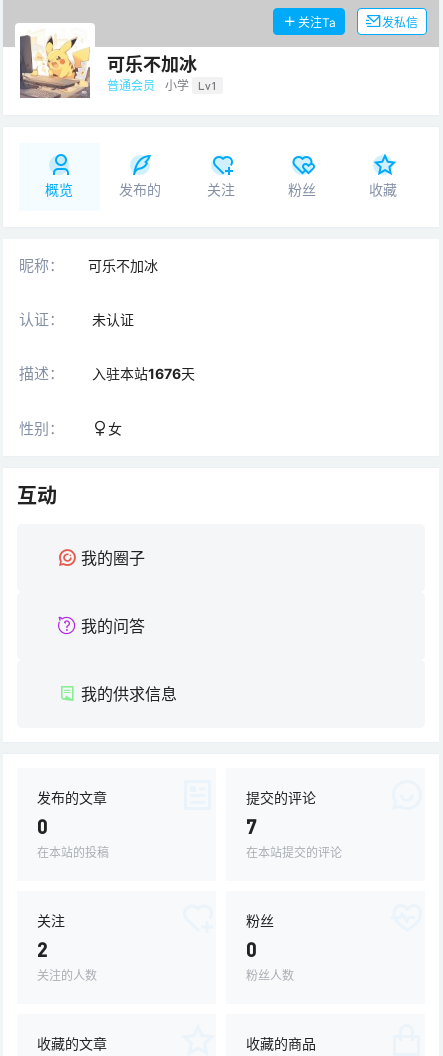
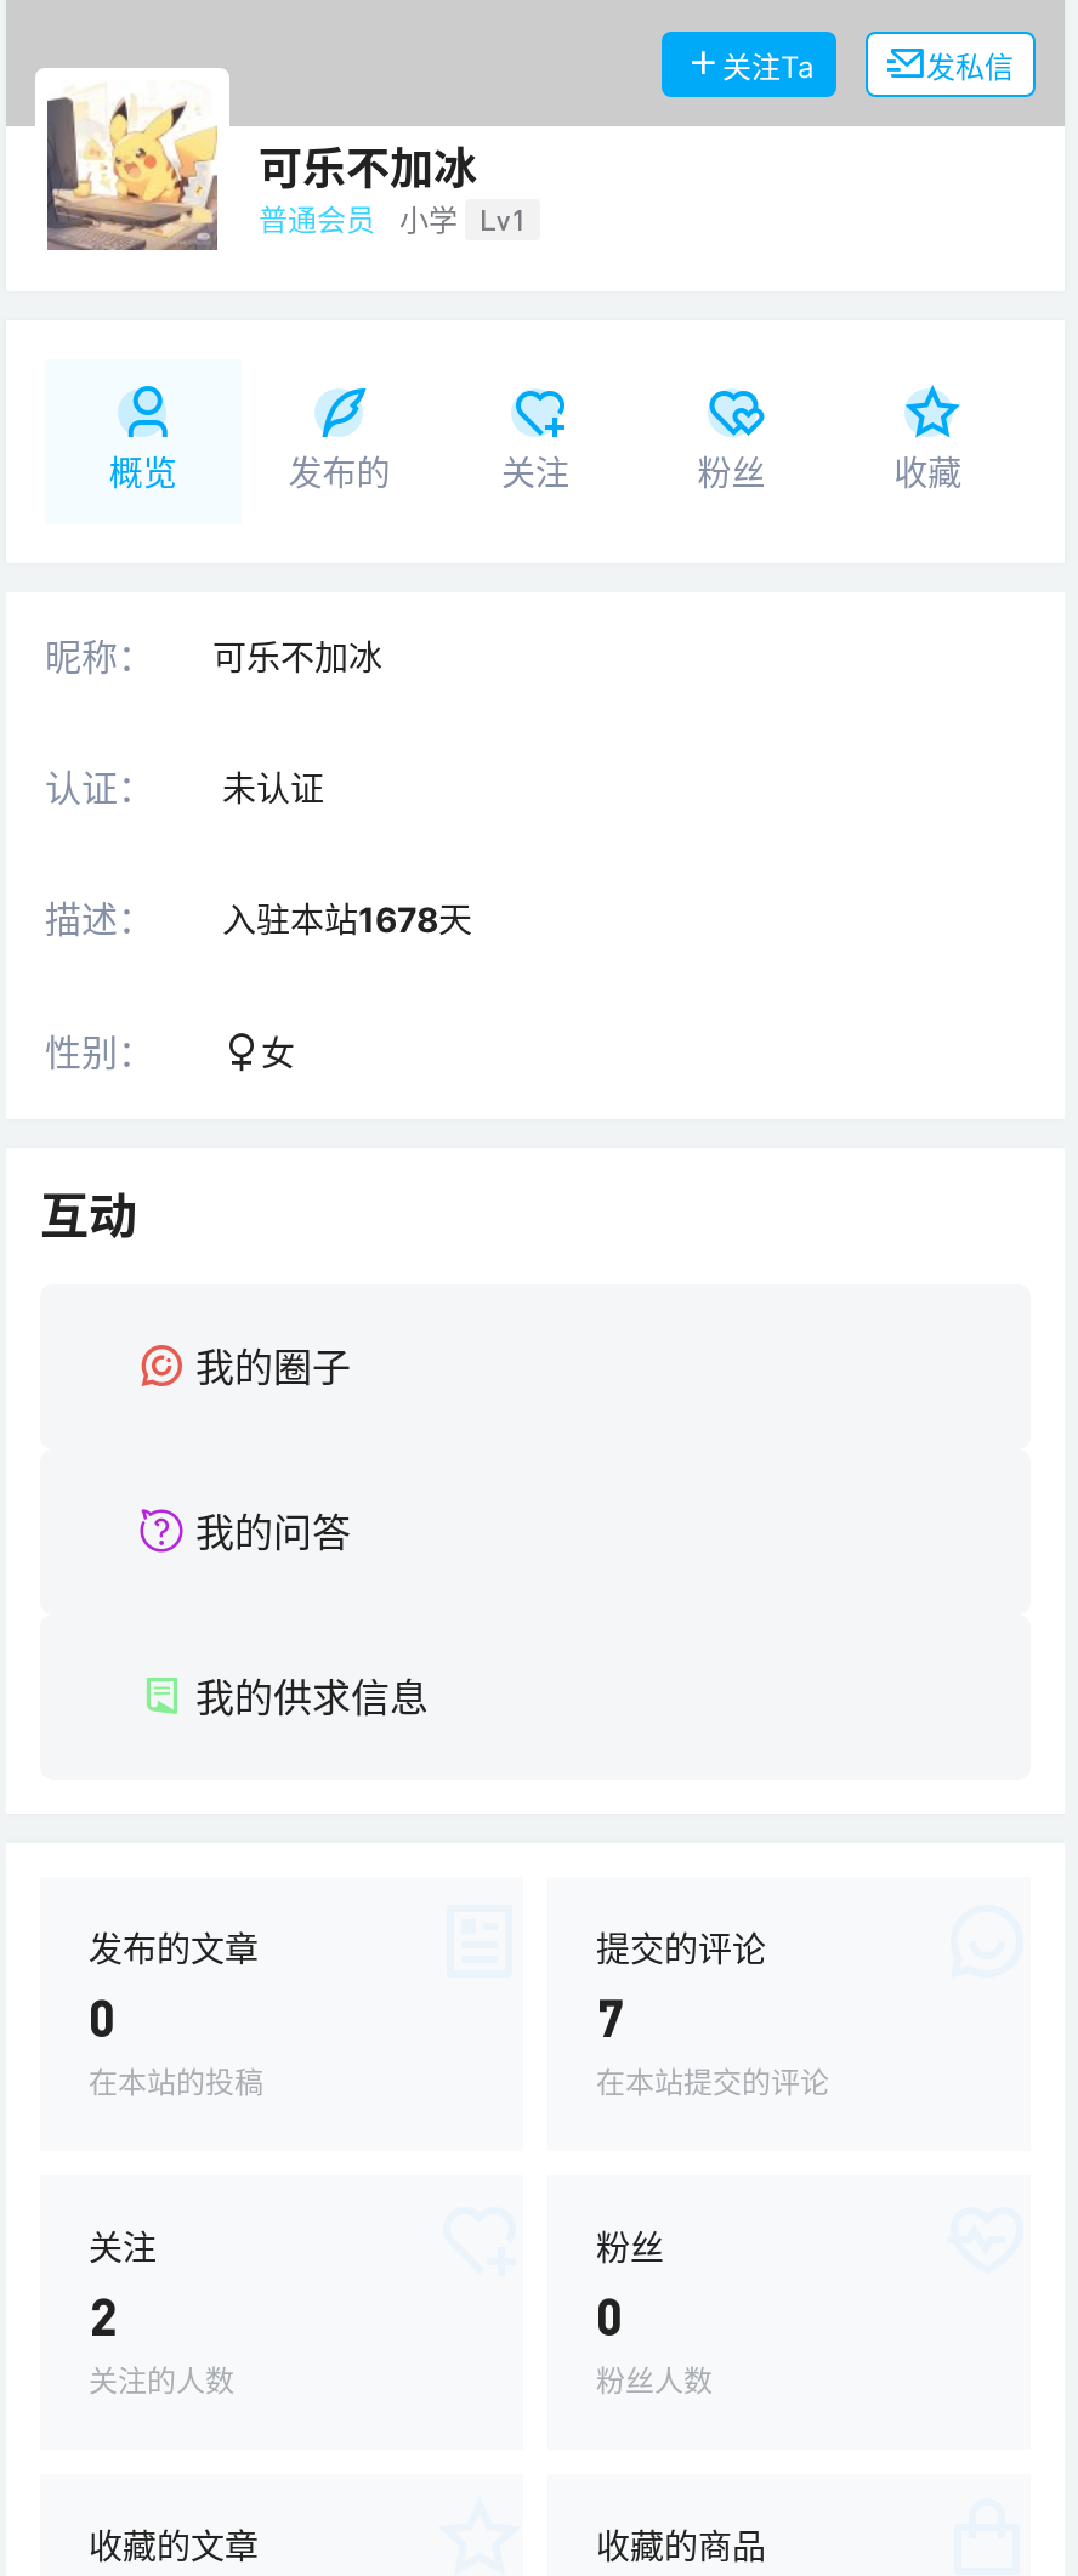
[19,364,195,383] 描述： 入驻本站1676天 -> [45,895,472,942] 描述： 入驻本站1678天

